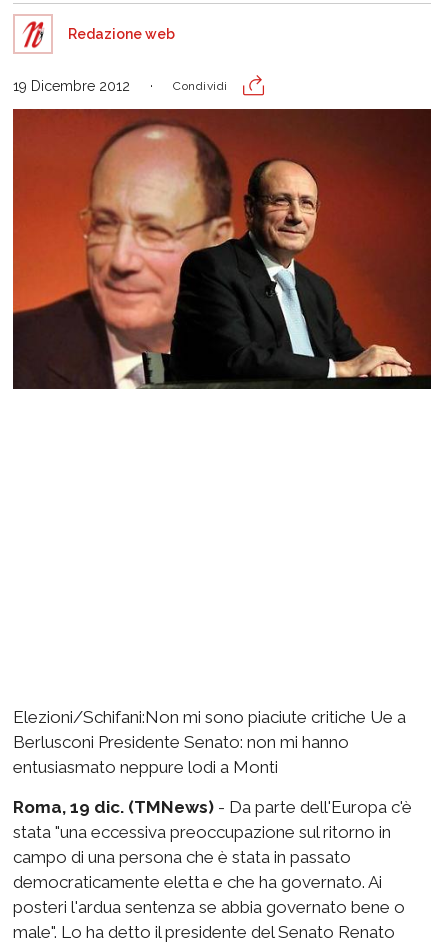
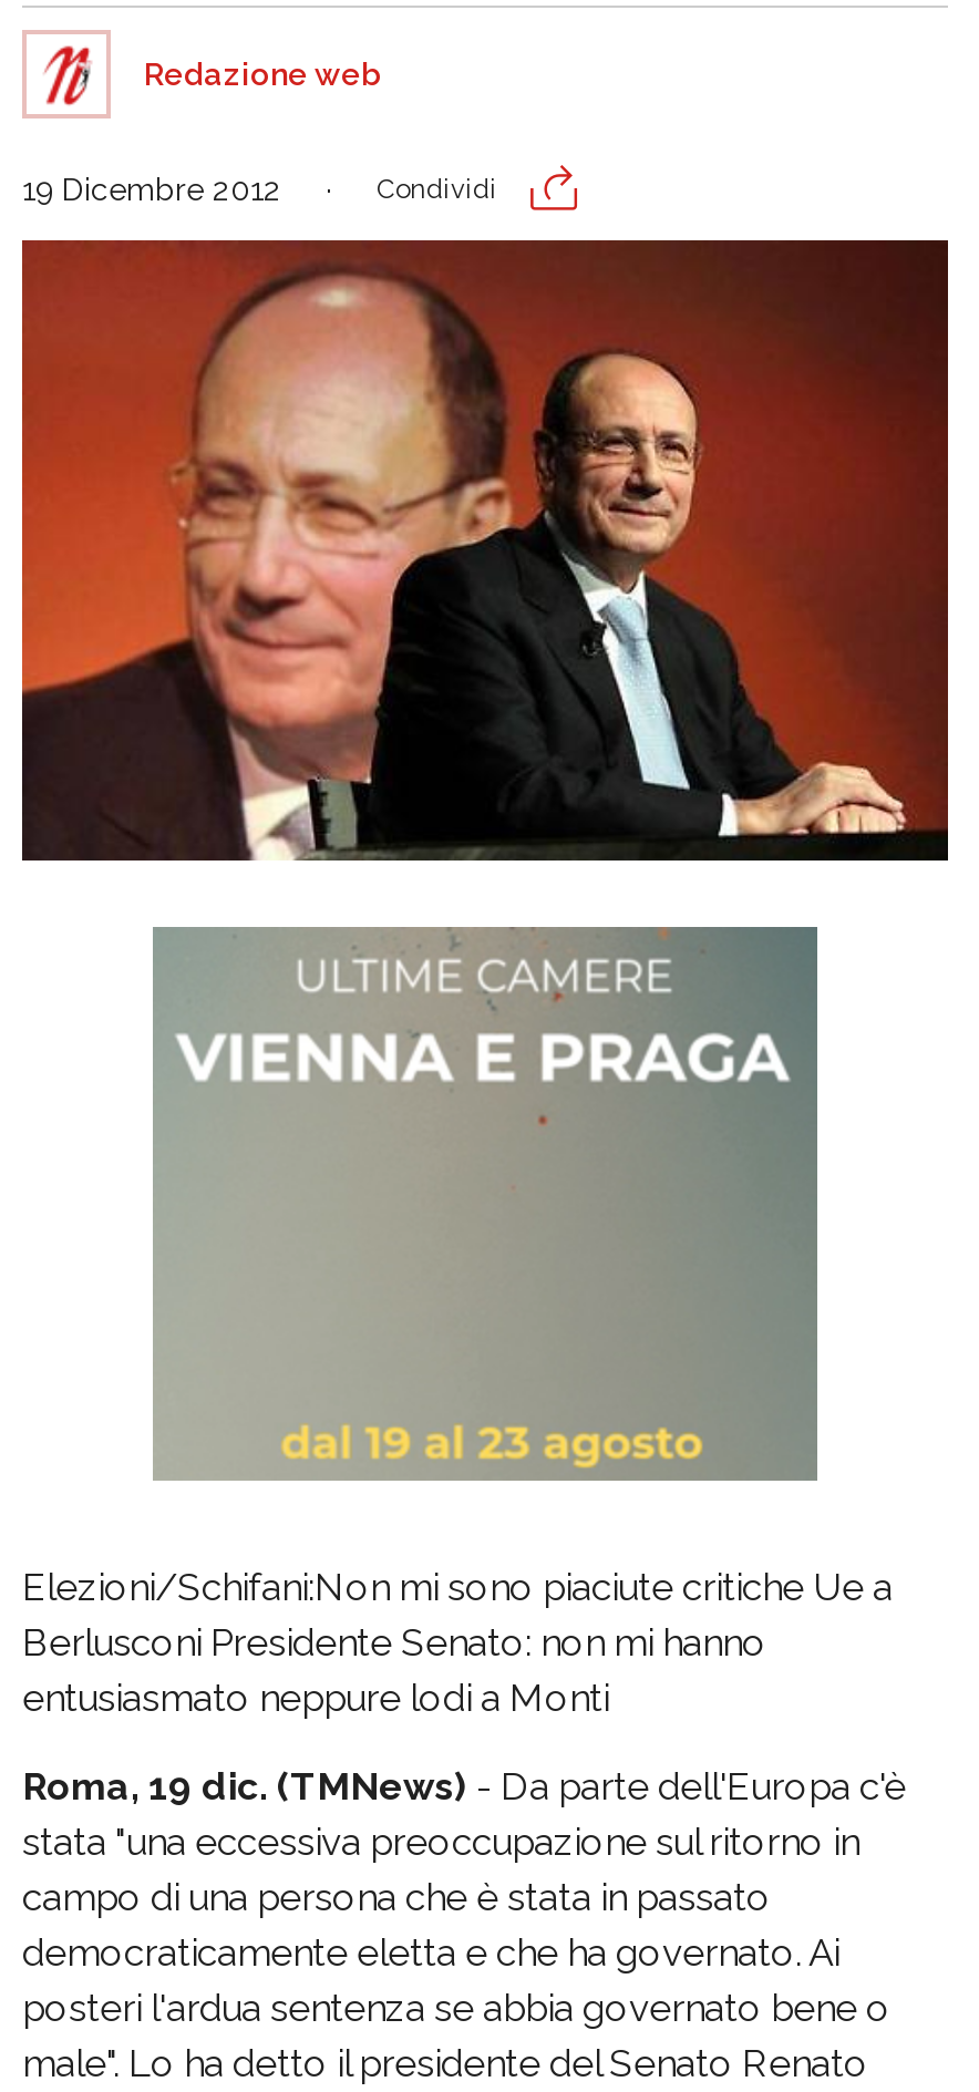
none -> [151,925,820,1483] [image]

